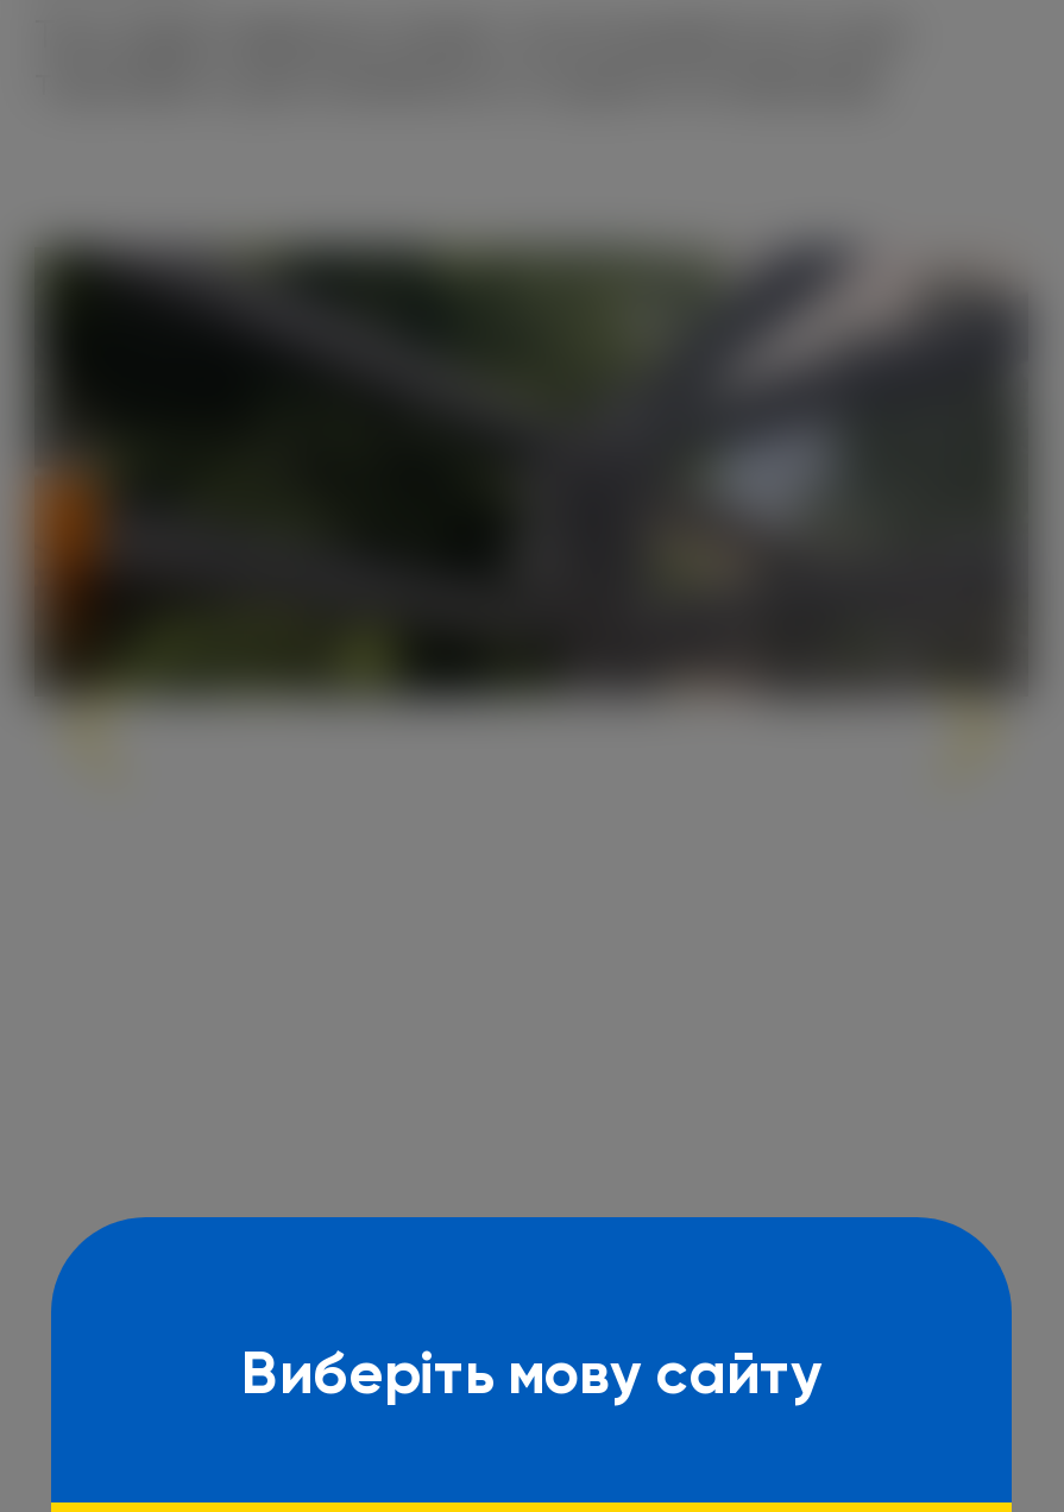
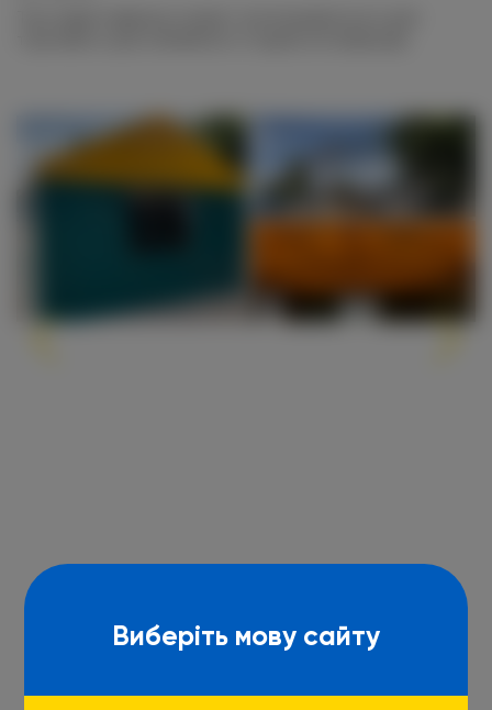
[20,238,1031,704] [image] -> [11,111,478,325] [image]

